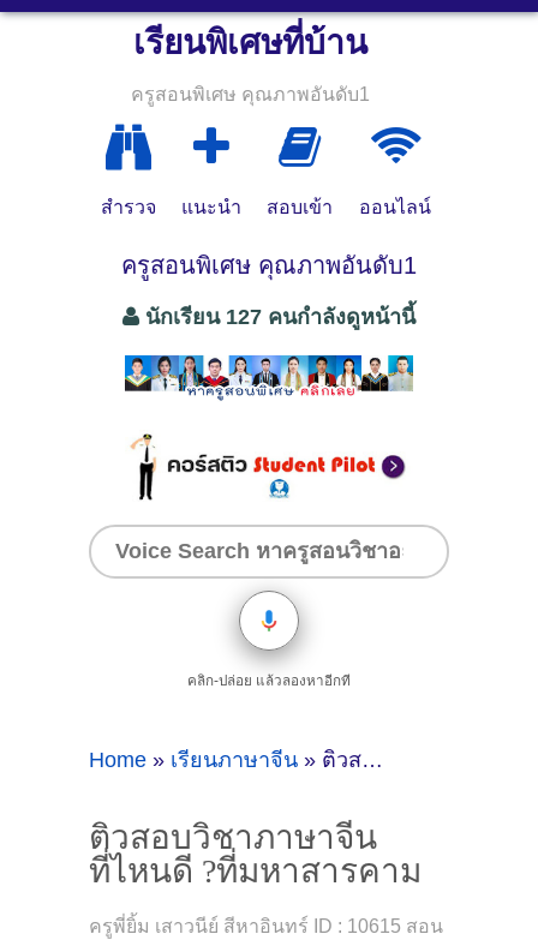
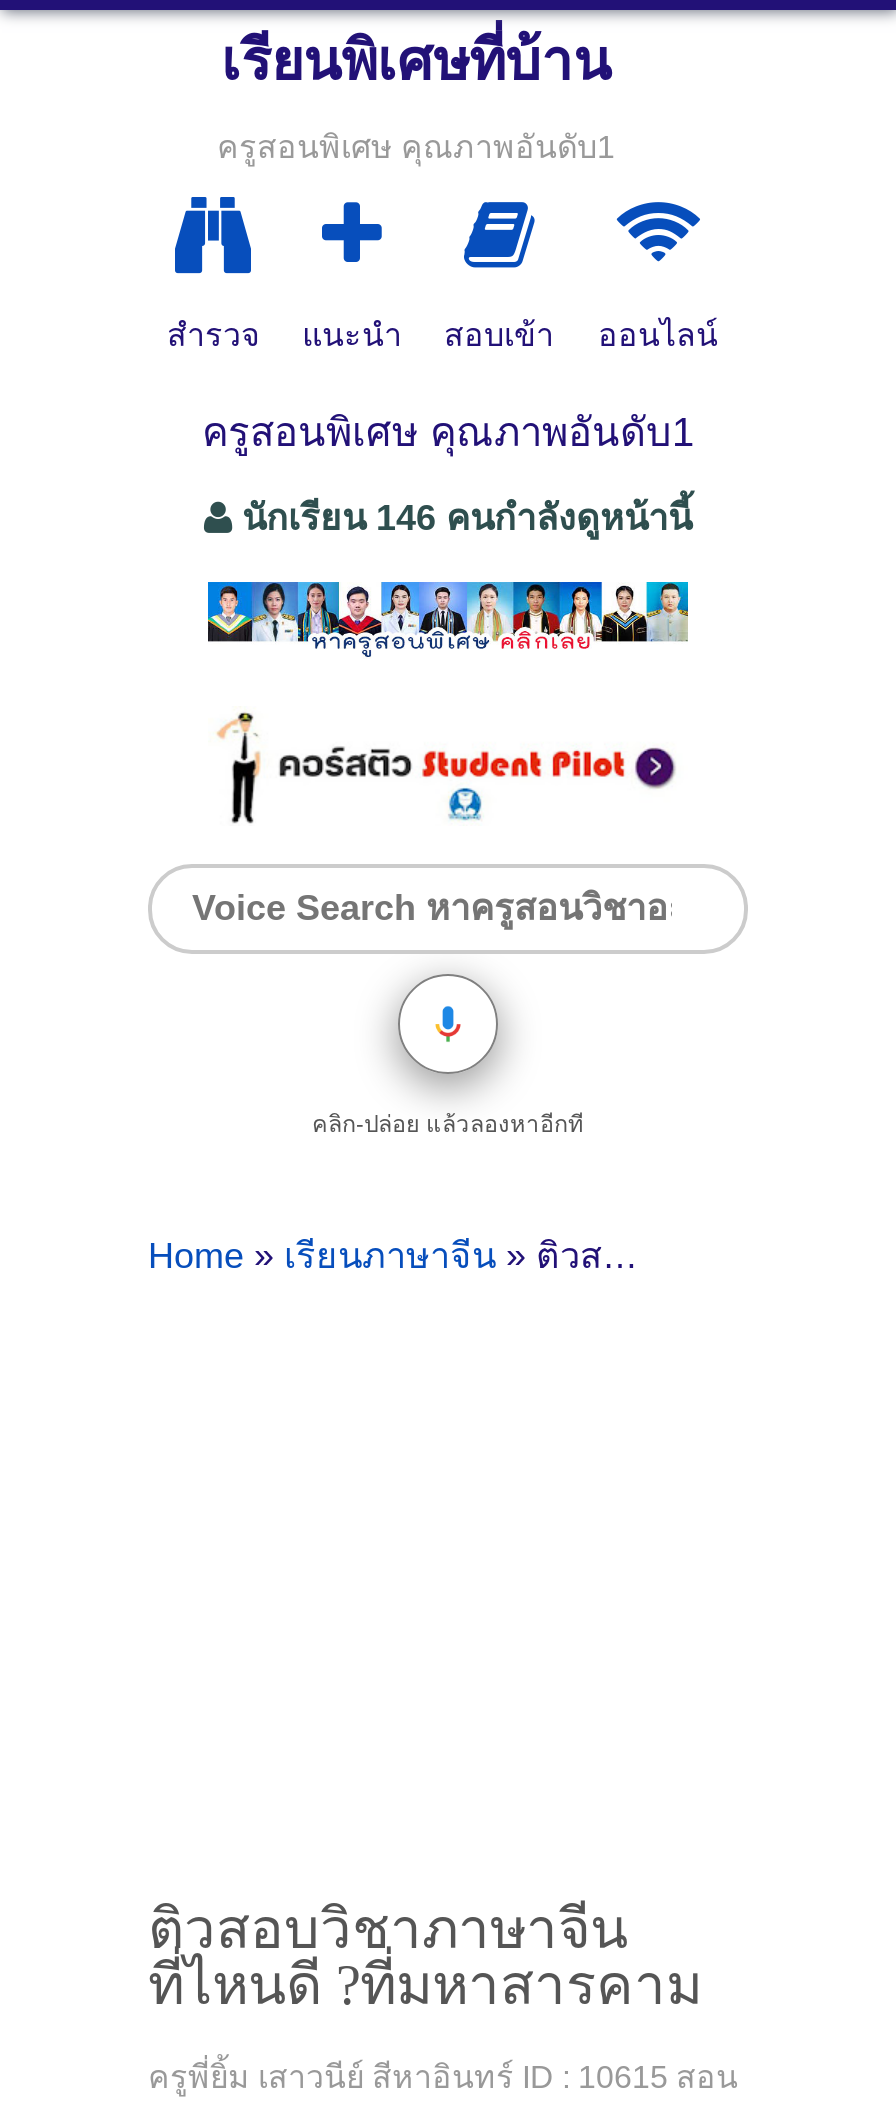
[139,305,416,329] นักเรียน 127 คนกำลังดูหน้านี้ -> [232,498,692,538] นักเรียน 146 คนกำลังดูหน้านี้

